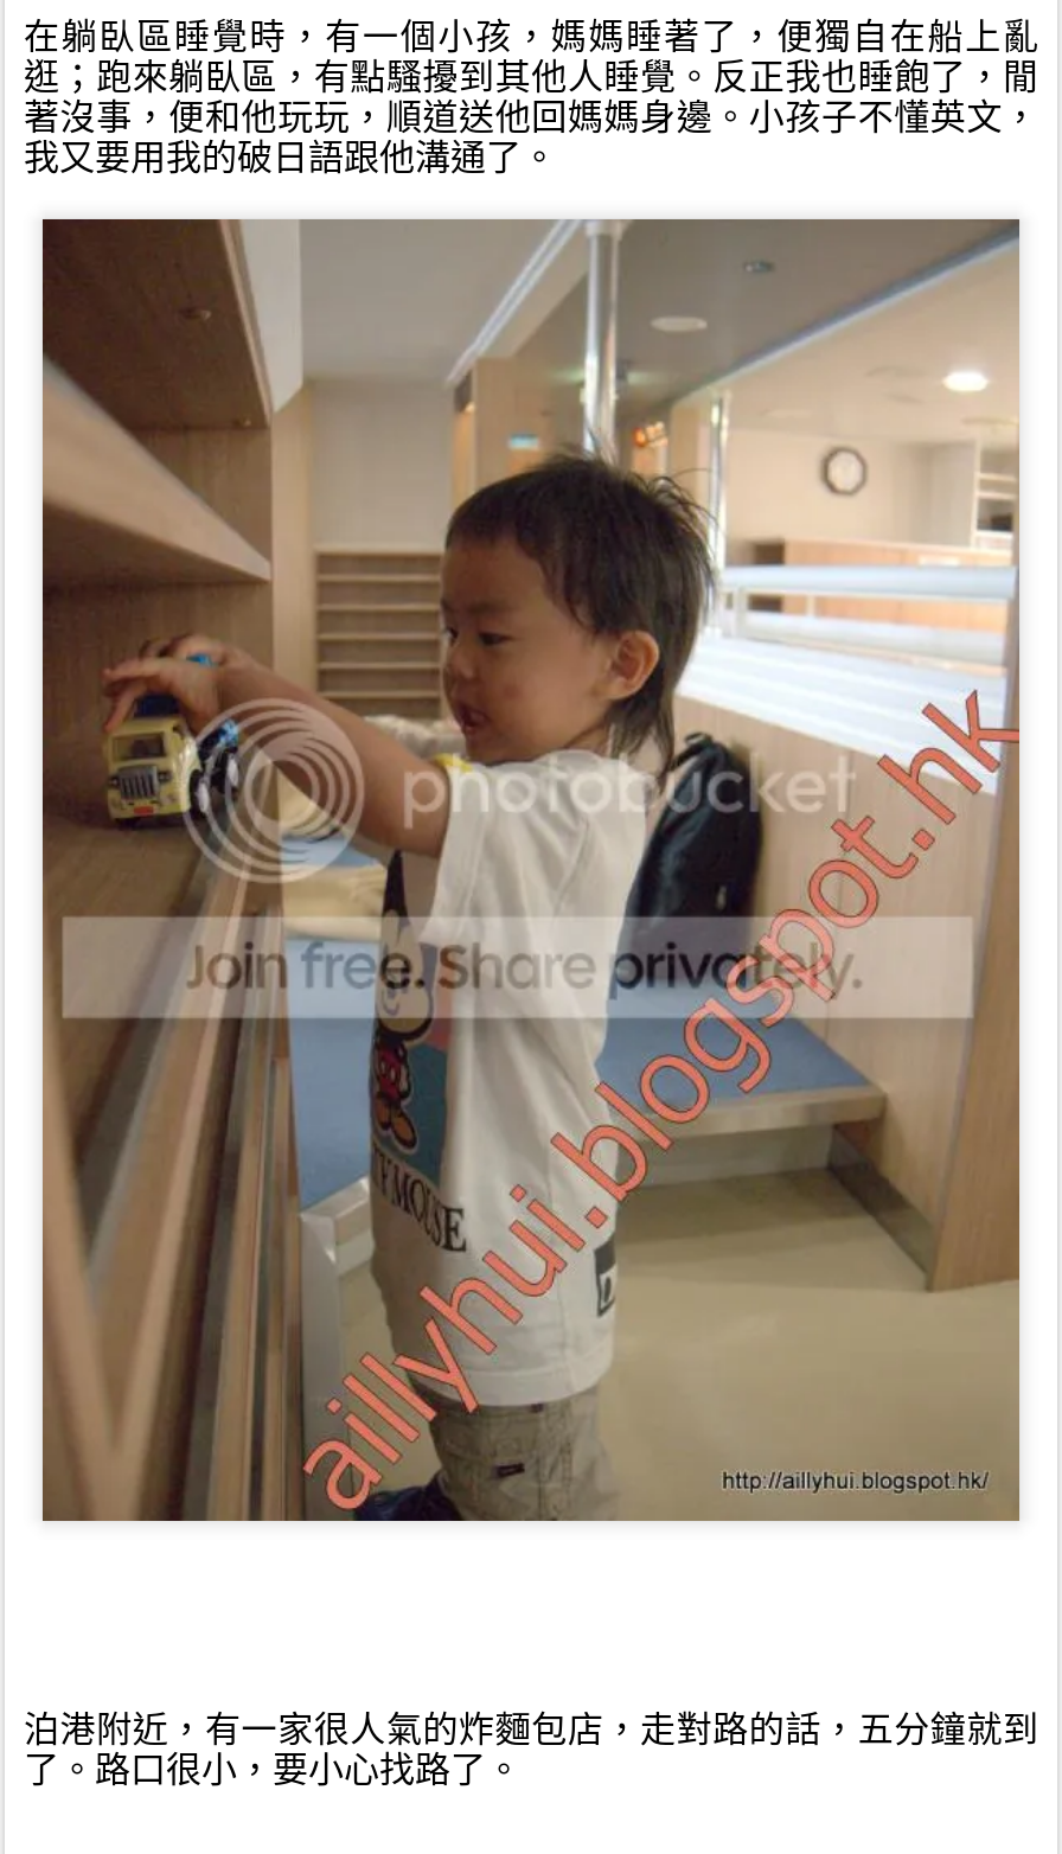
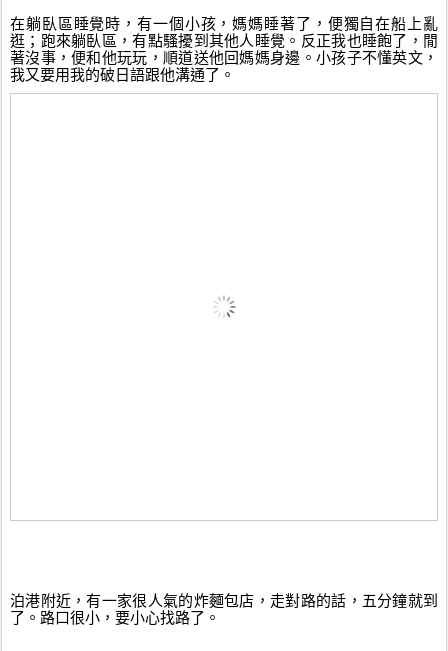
[38,216,1022,1524] [image] -> none

